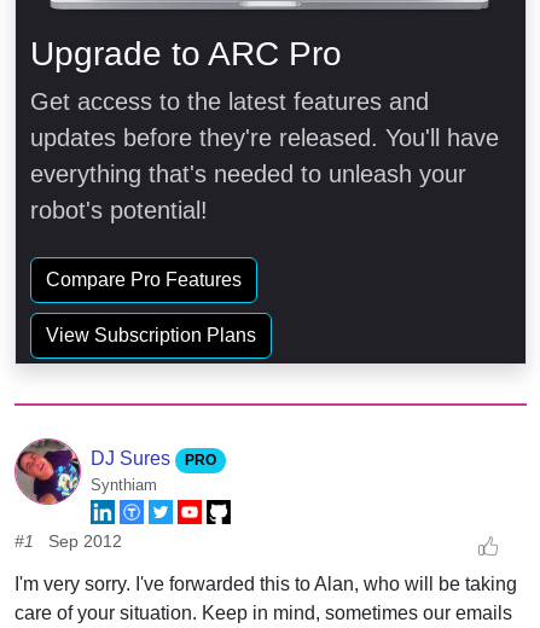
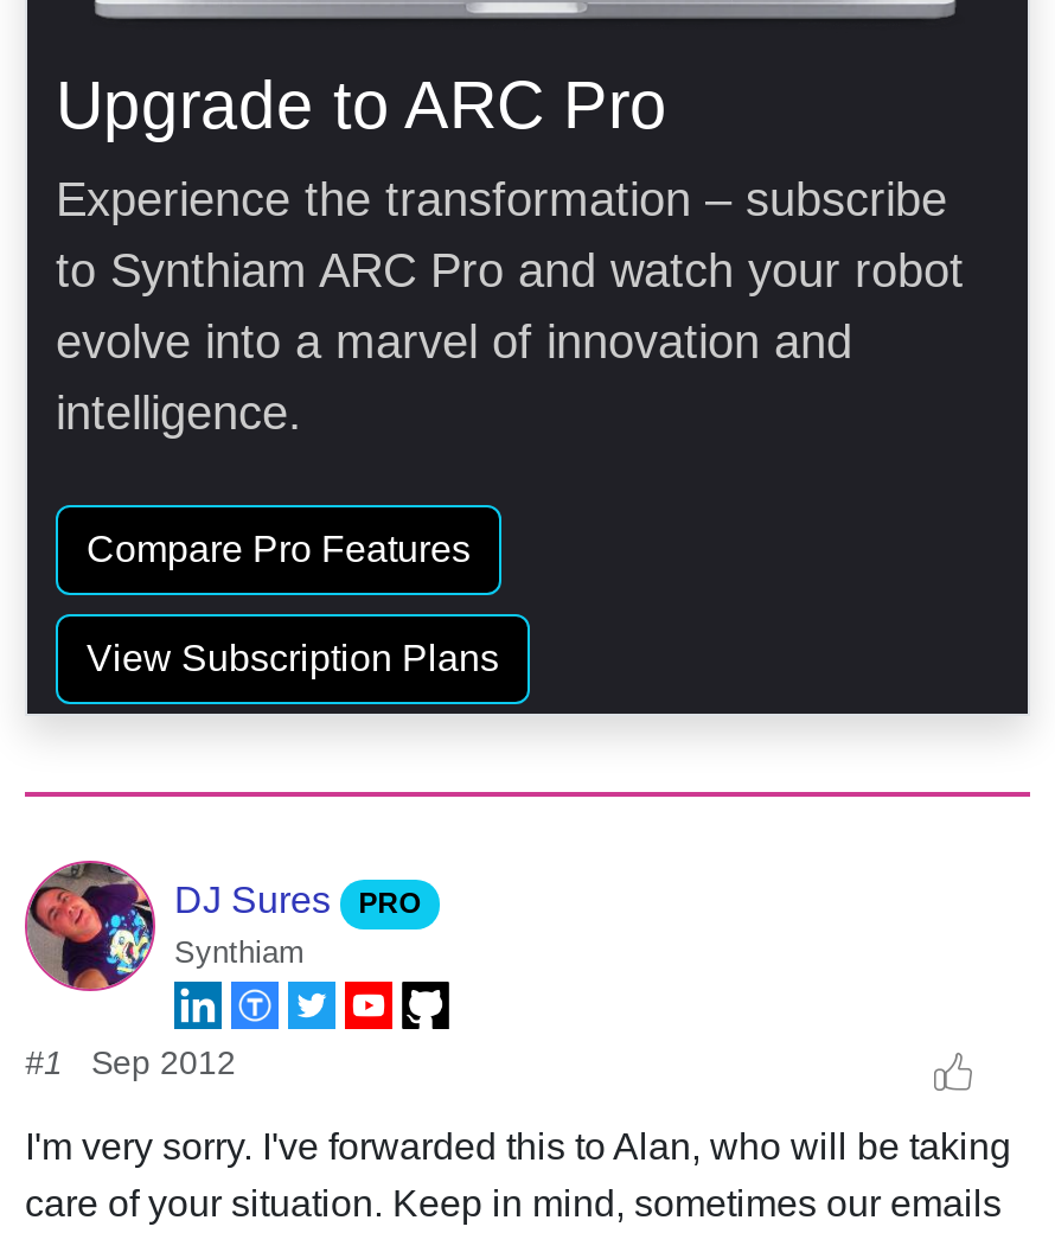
[30,89,499,224] Get access to the latest features and | updates before they're released. You'll have | everything that's needed to unleash your | robot's potential! -> [56,174,964,439] Experience the transformation – subscribe | to Synthiam ARC Pro and watch your robot | evolve into a marvel of innovation and | intelligence.

